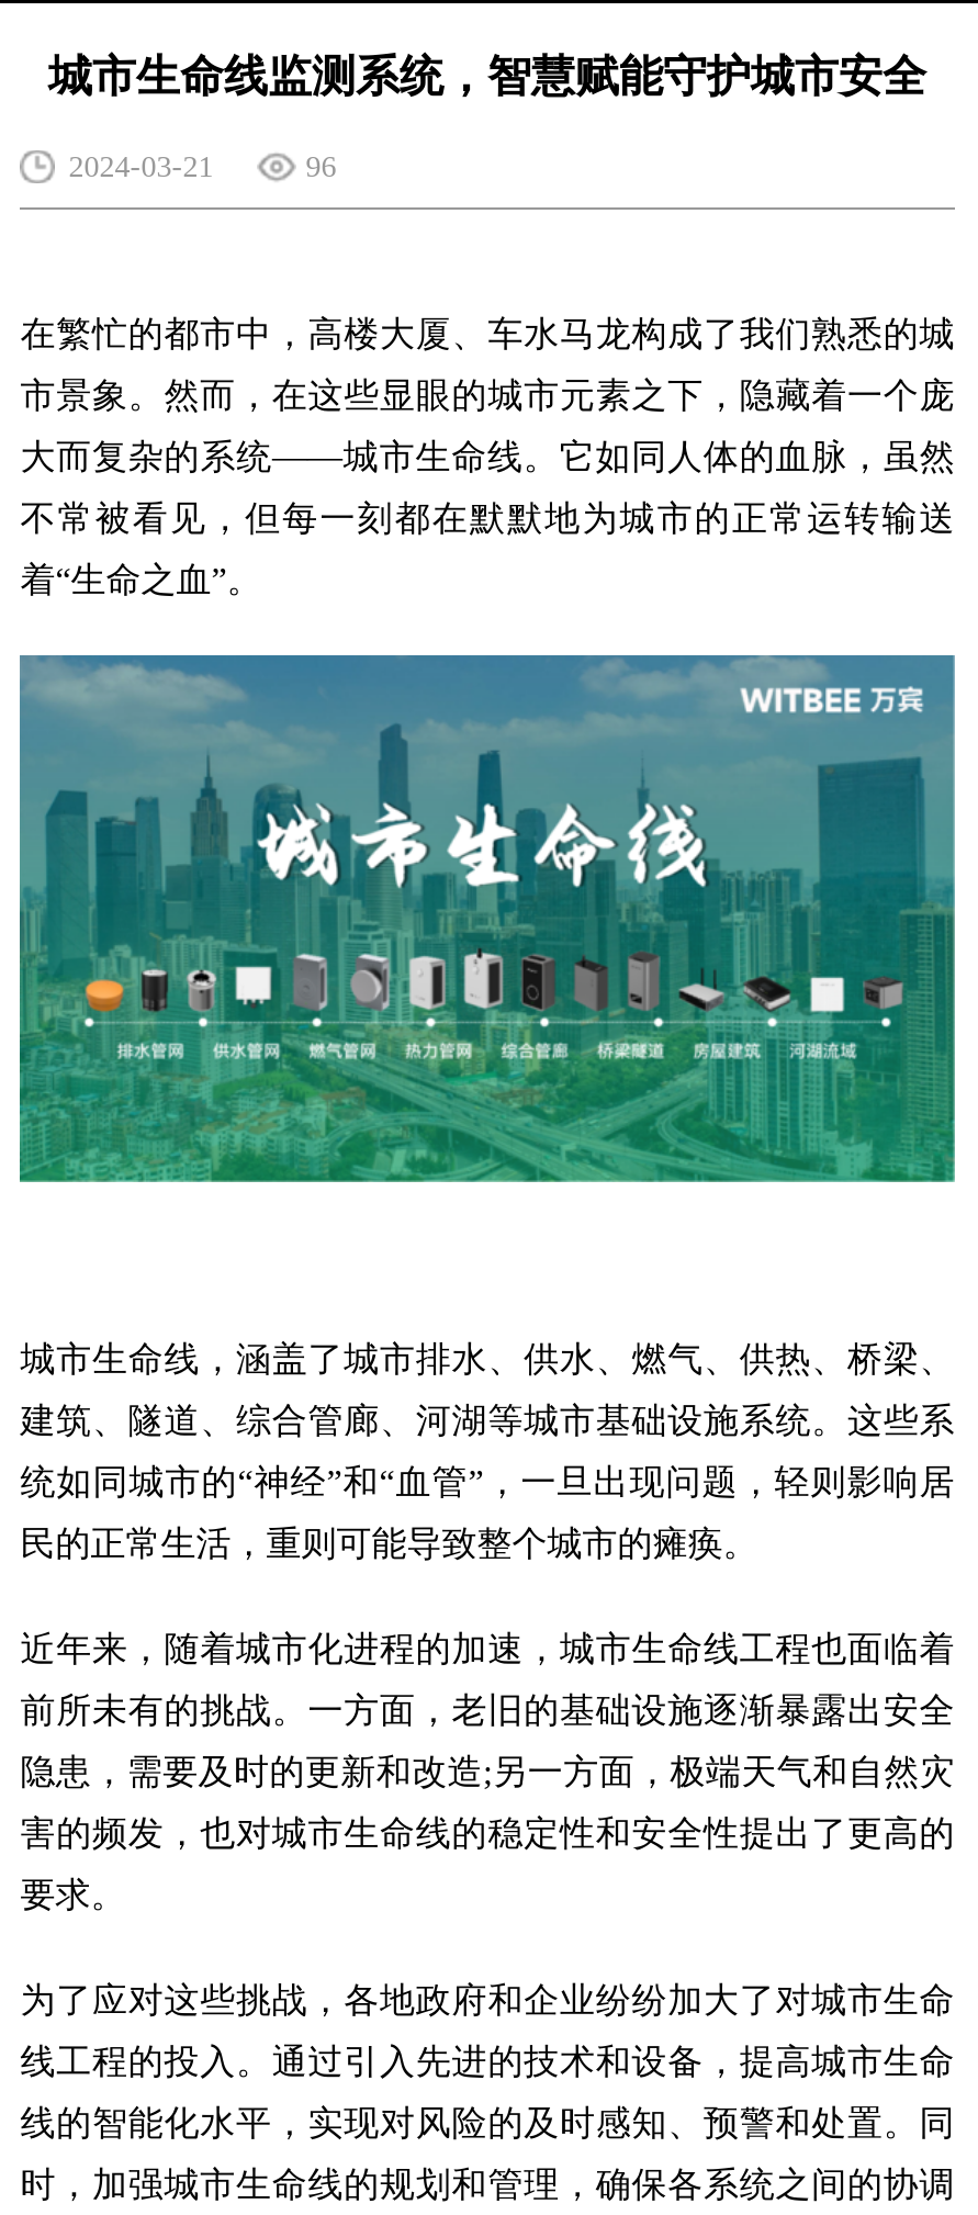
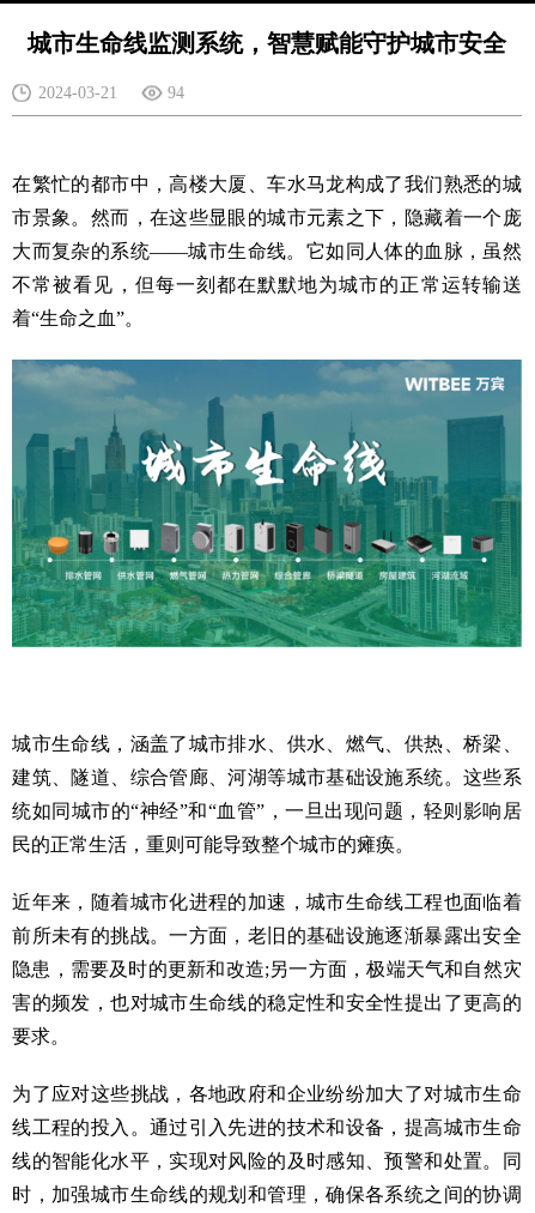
[306,150,336,183] 96 -> [168,84,185,102] 94

